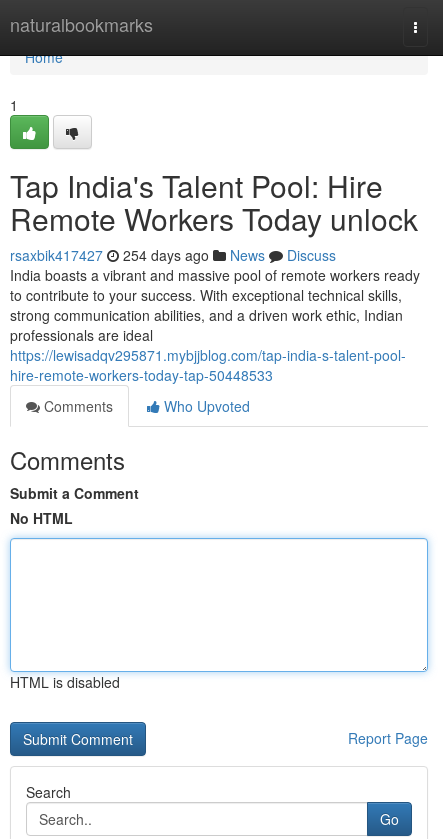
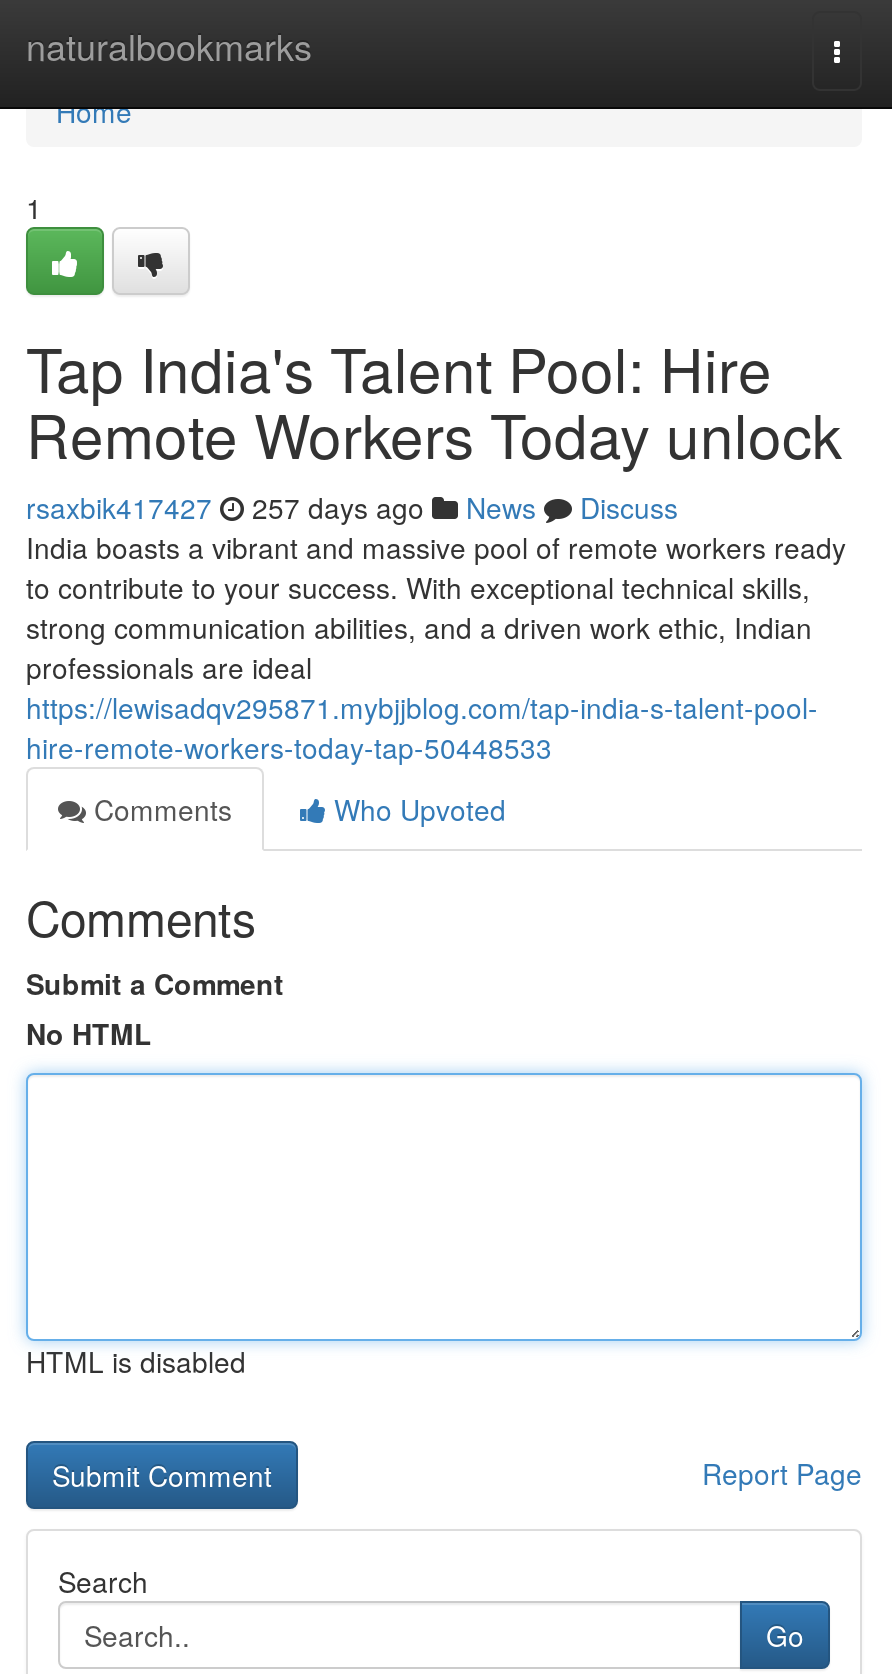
[10,245,336,265] rsaxbik417427 254 days ago News Discuss -> [26,487,678,527] rsaxbik417427 257 days ago News Discuss

